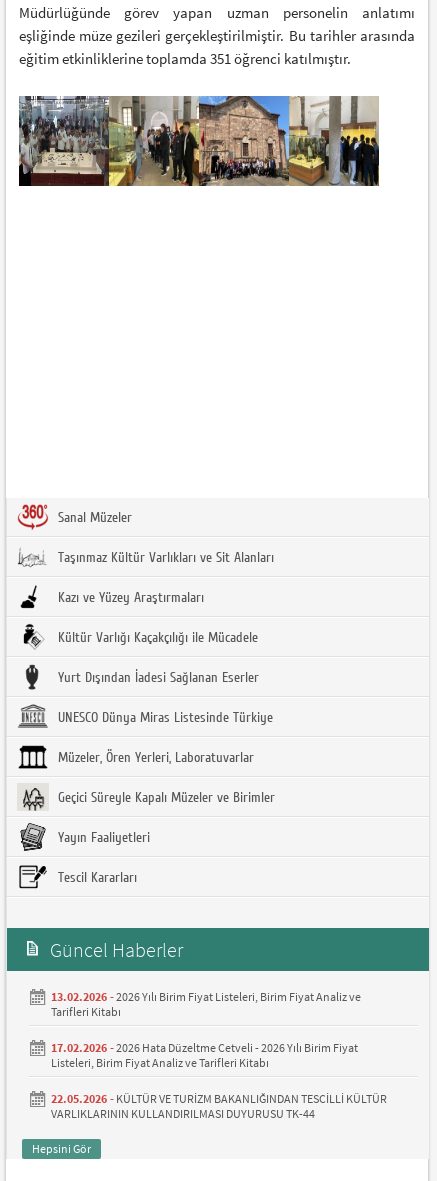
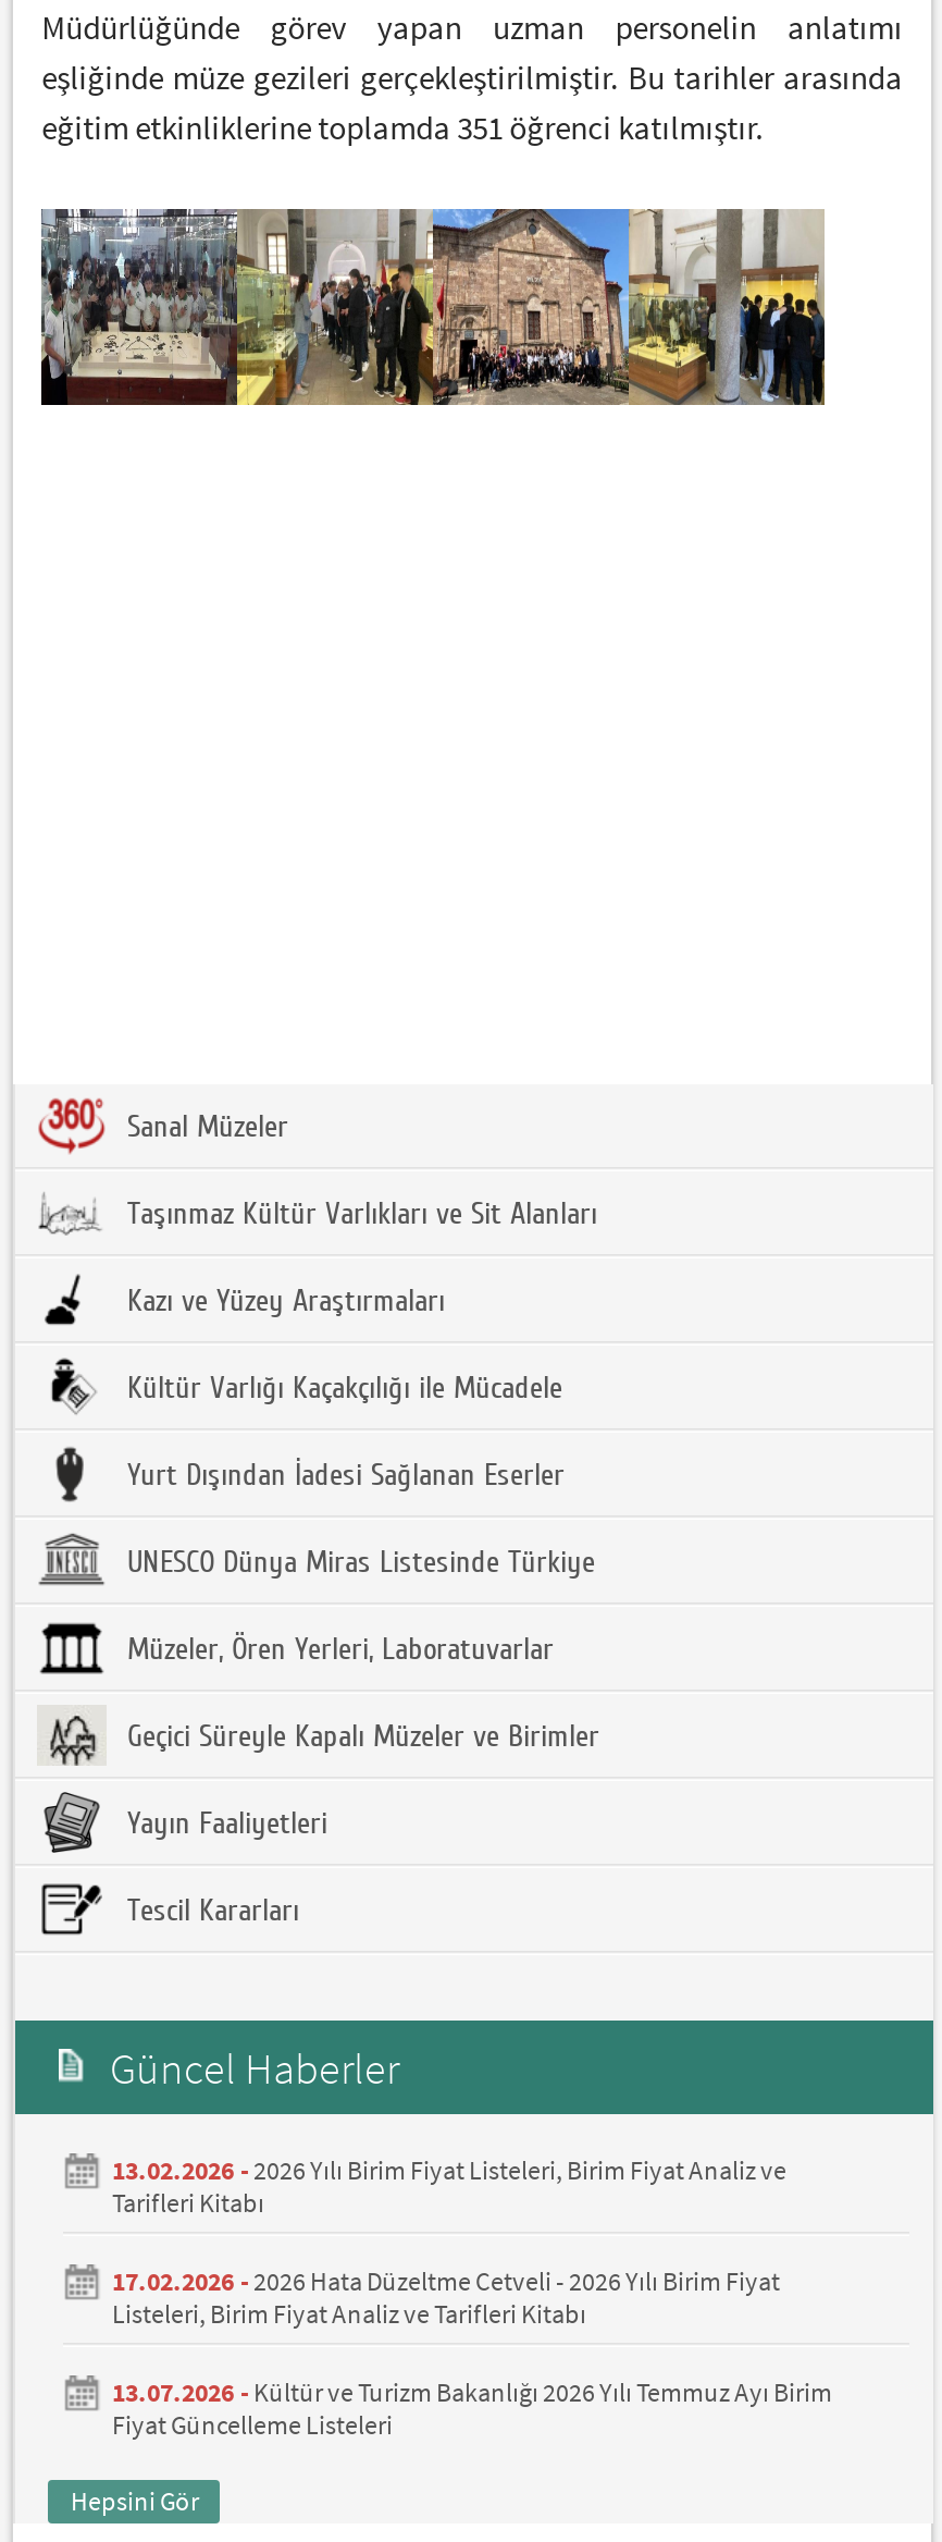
[51,1091,387,1121] 22.05.2026 - KÜLTÜR VE TURİZM BAKANLIĞINDAN TESCİLLİ KÜLTÜR | VARLIKLARININ KULLANDIRILMASI DUYURUSU TK-44 -> [112,2375,832,2440] 13.07.2026 - Kültür ve Turizm Bakanlığı 2026 Yılı Temmuz Ayı Birim | Fiyat Güncelleme Listeleri

